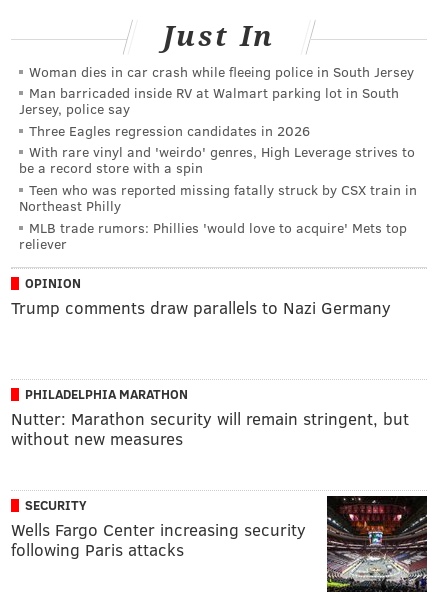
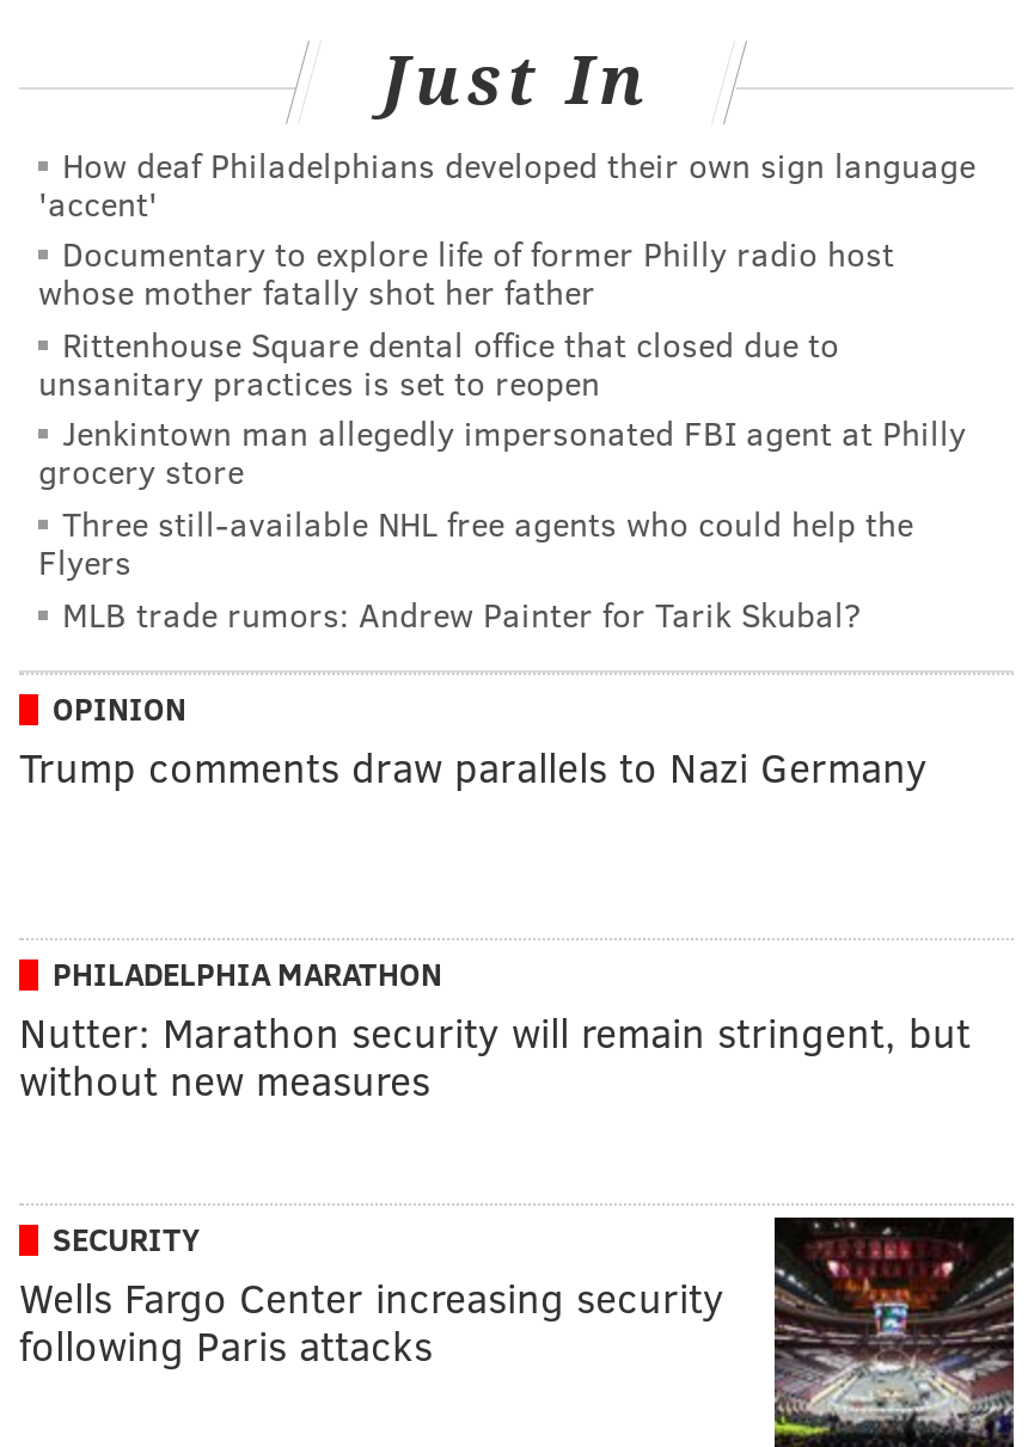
[19,62,417,253] Woman dies in car crash while fleeing police in South Jersey | Man barricaded inside RV at Walmart parking lot in South | Jersey, police say | Three Eagles regression candidates in 2026 | With rare vinyl and 'weirdo' genres, High Leverage strives to | be a record store with a spin | Teen who was reported missing fatally struck by CSX train in | Northeast Philly | MLB trade rumors: Phillies 'would love to acquire' Mets top | reliever -> [38,141,975,636] How deaf Philadelphians developed their own sign language | 'accent' | Documentary to explore life of former Philly radio host | whose mother fatally shot her father | Rittenhouse Square dental office that closed due to | unsanitary practices is set to reopen | Jenkintown man allegedly impersonated FBI agent at Philly | grocery store | Three still-available NHL free agents who could help the | Flyers | MLB trade rumors: Andrew Painter for Tarik Skubal?

